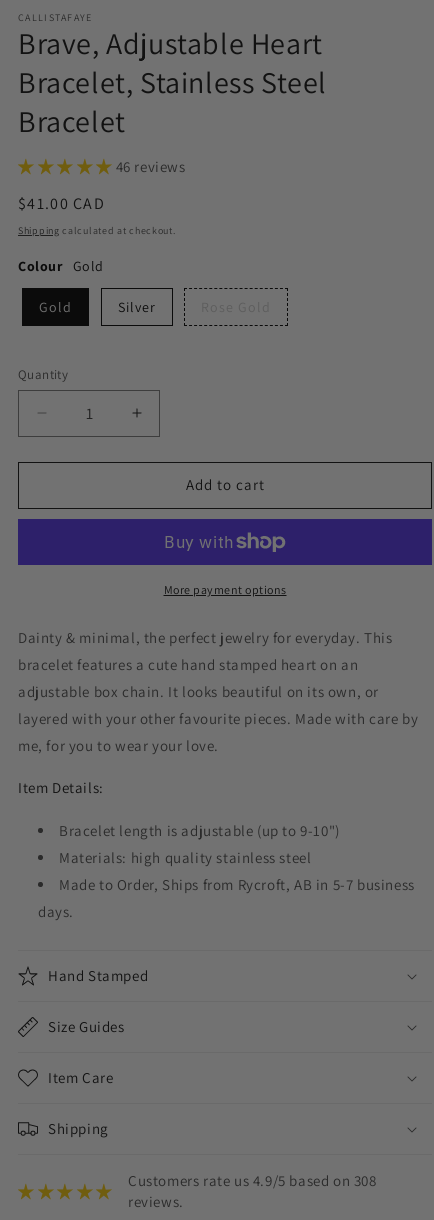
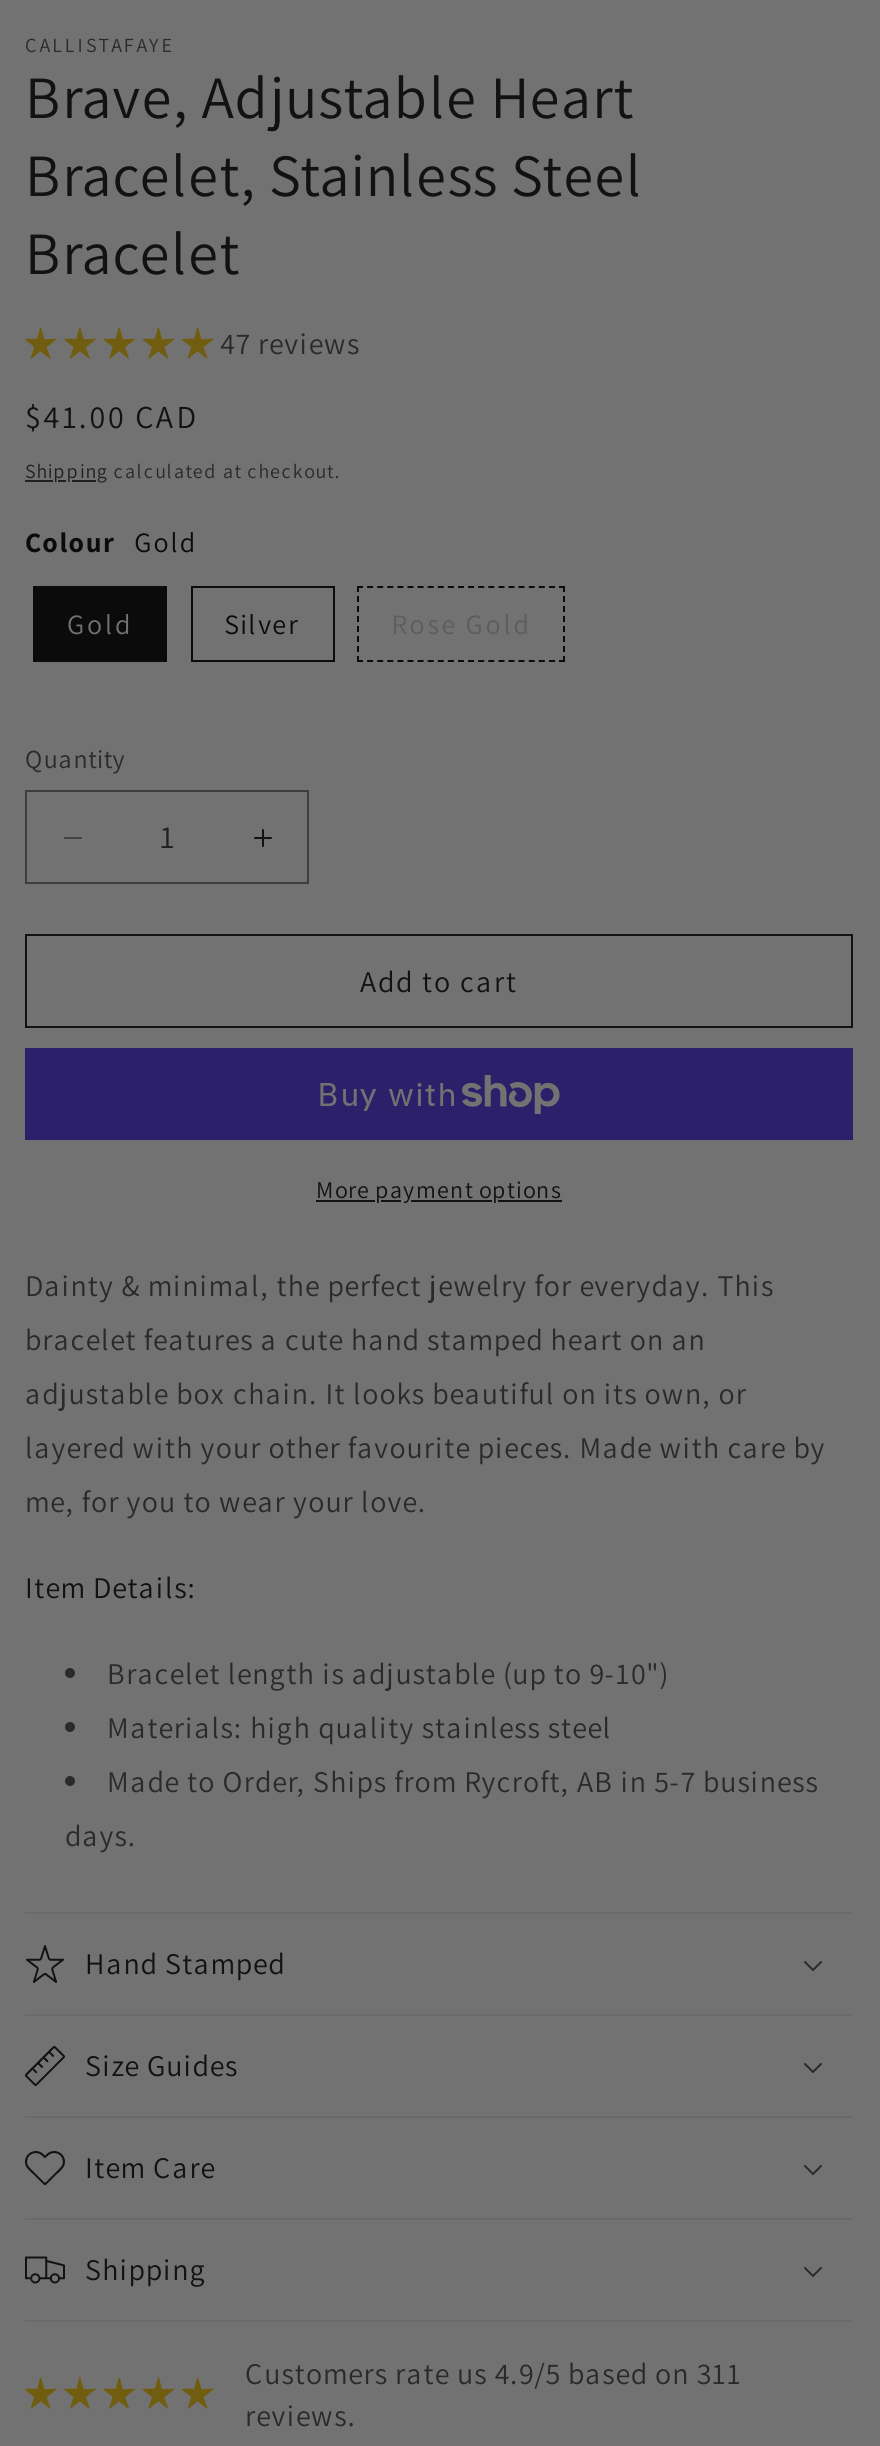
[116,156,186,175] 46 reviews -> [220,324,360,362] 47 reviews
[128,1171,377,1190] Customers rate us 4.9/5 based on 308 -> [245,2354,742,2392] Customers rate us 4.9/5 based on 311

